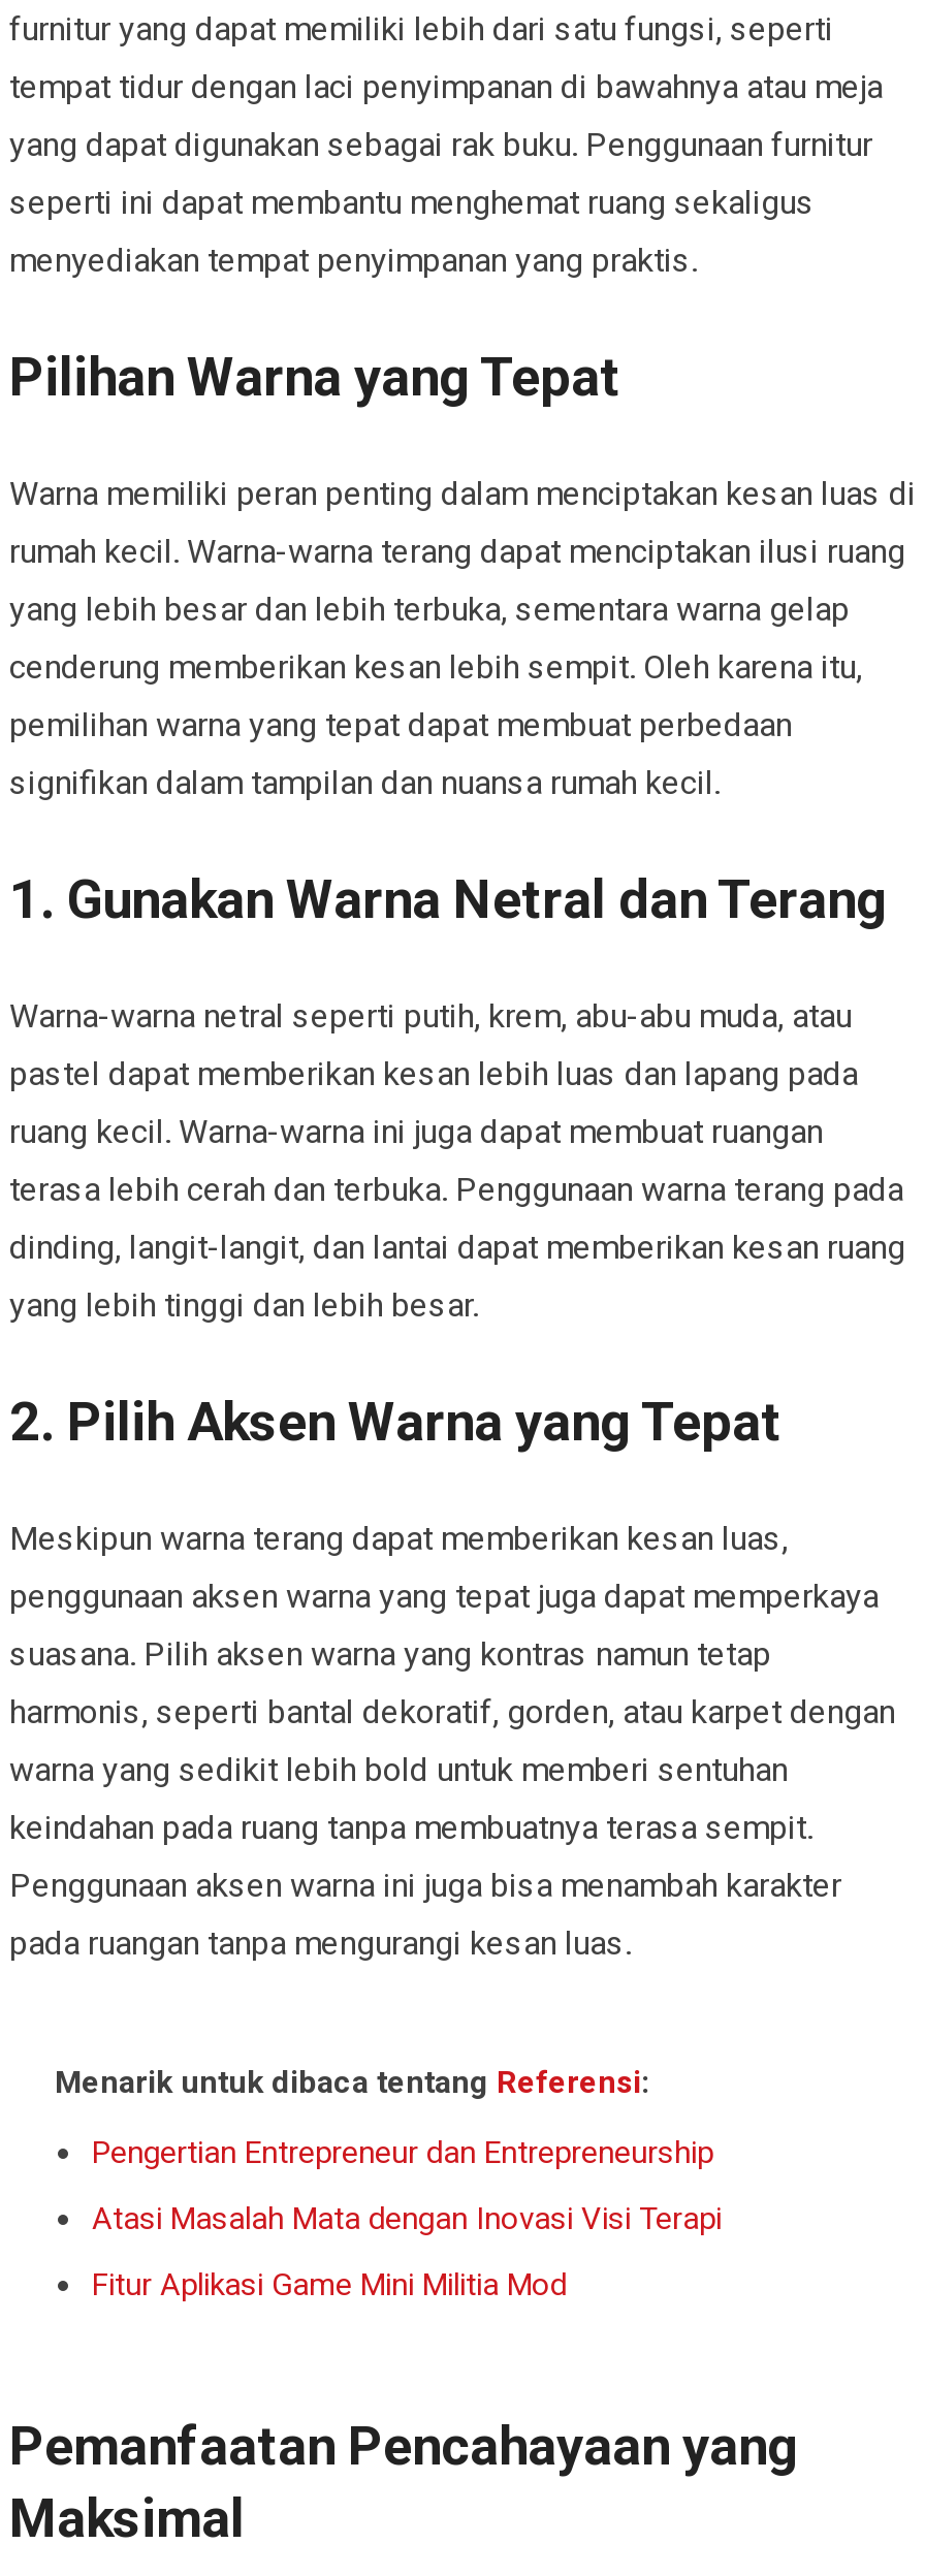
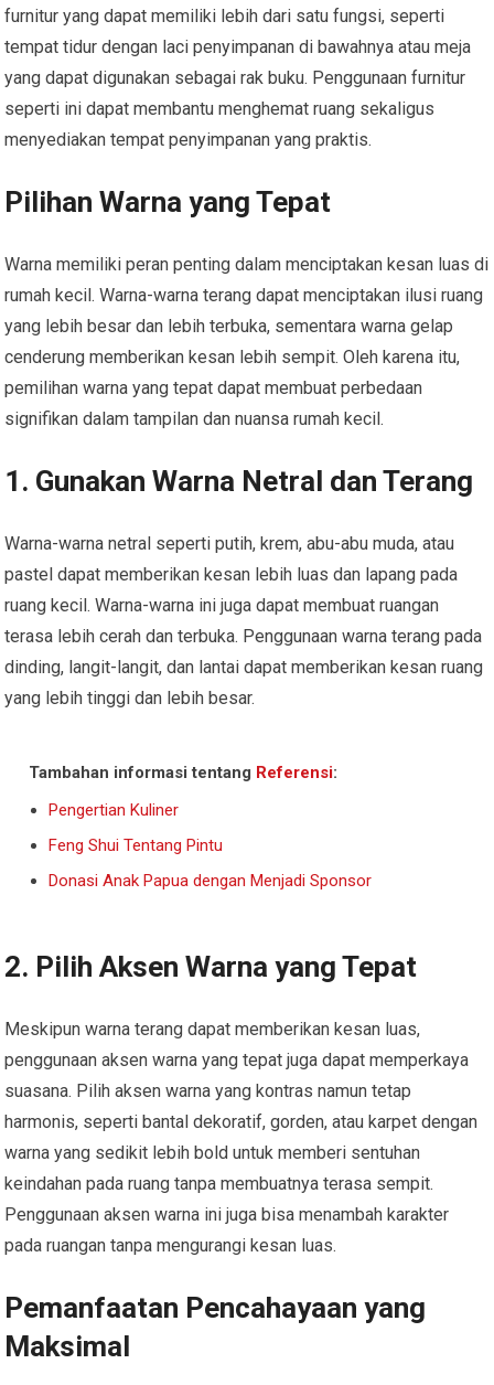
none -> [29,763,372,891] Tambahan informasi tentang Referensi: | Pengertian Kuliner | Feng Shui Tentang Pintu | Donasi Anak Papua dengan Menjadi Sponsor
moved [9,1391,895,1963] -> [5,950,478,1256]: 2. Pilih Aksen Warna yang Tepat | Meskipun warna terang dapat memberikan kesan luas, | penggunaan aksen warna yang tepat juga dapat memperkaya | ... | Penggunaan aksen warna ini juga bisa menambah karakter | pada ruangan tanpa mengurangi kesan luas.
[55,2064,722,2304] Menarik untuk dibaca tentang Referensi: | Pengertian Entrepreneur dan Entrepreneurship | Atasi Masalah Mata dengan Inovasi Visi Terapi | Fitur Aplikasi Game Mini Militia Mod -> none

